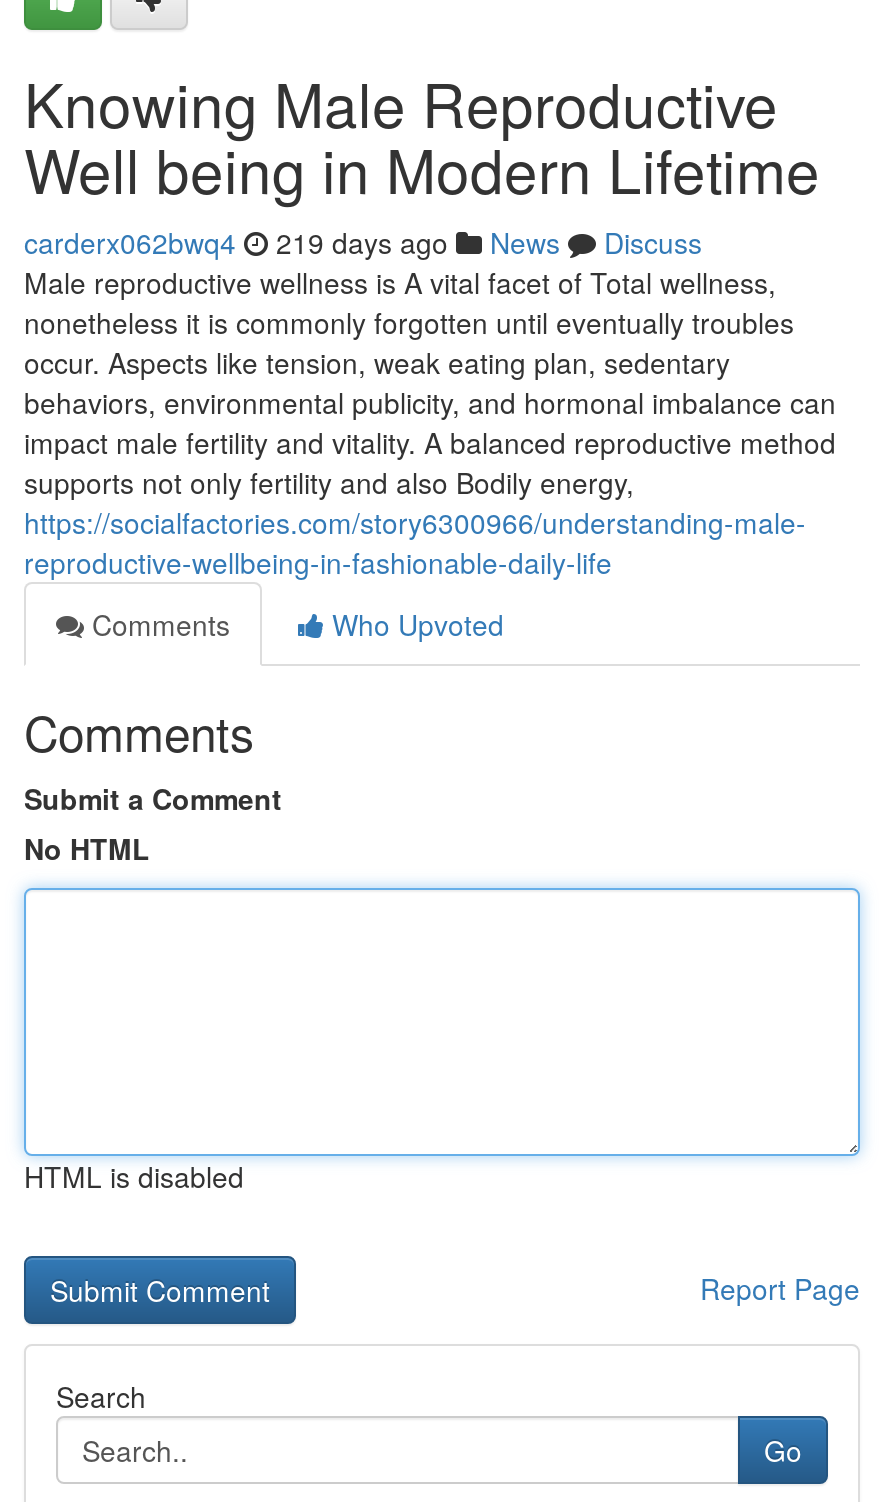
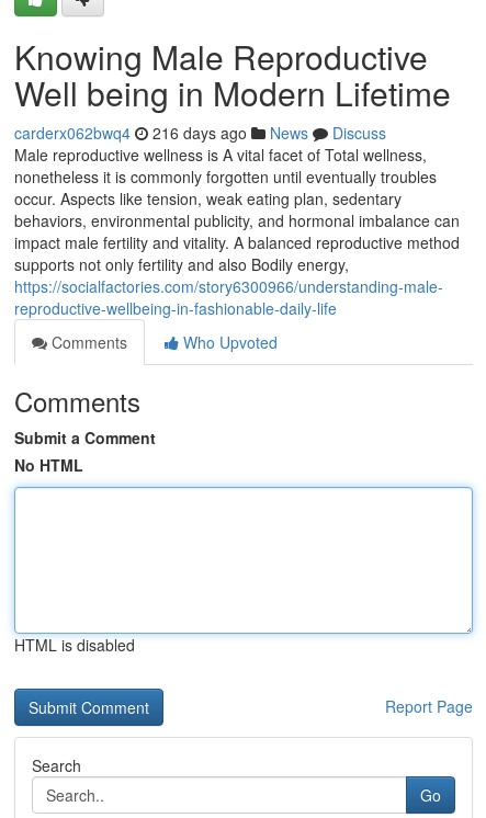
[24,222,702,262] carderx062bwq4 219 days ago News Discuss -> [14,122,386,144] carderx062bwq4 216 days ago News Discuss

